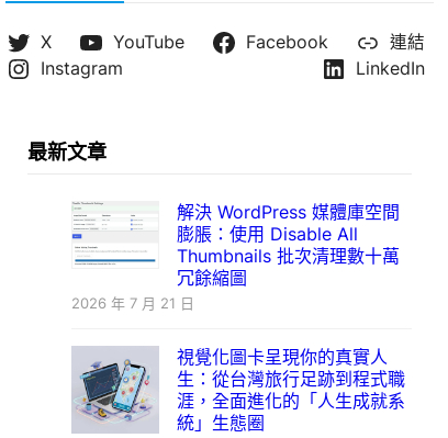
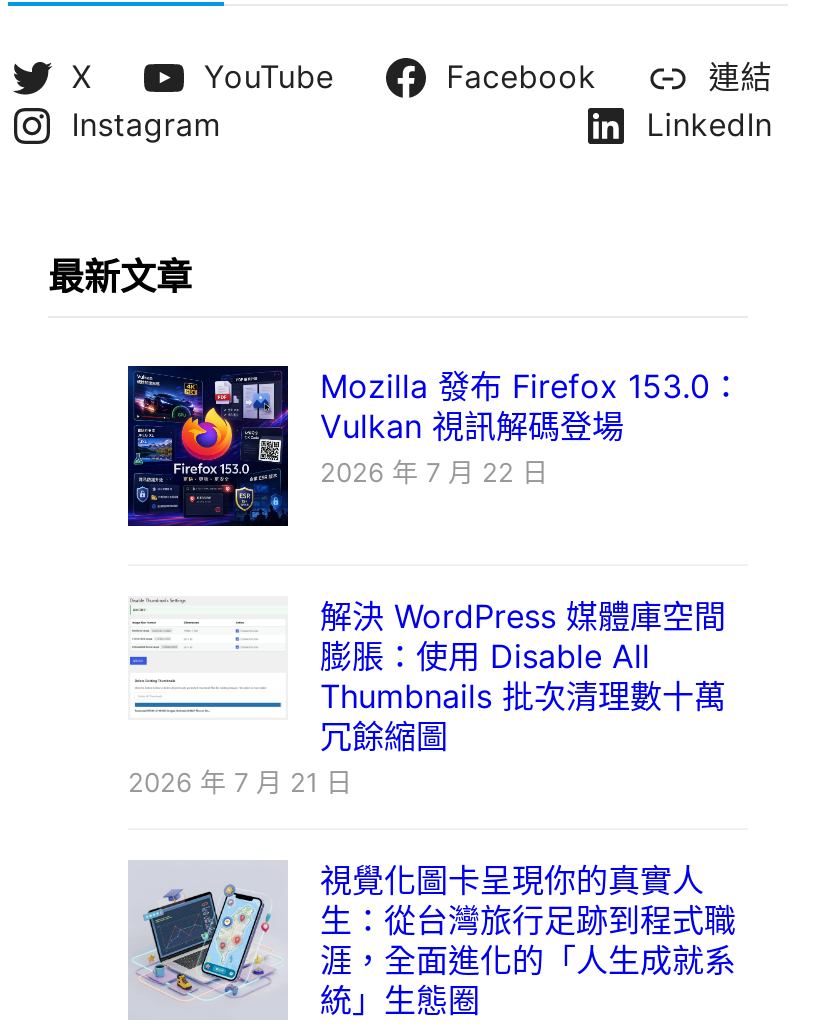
none -> [126,364,742,528] [image] | Mozilla 發布 Firefox 153.0： | Vulkan 視訊解碼登場 | 2026 年 7 月 22 日

